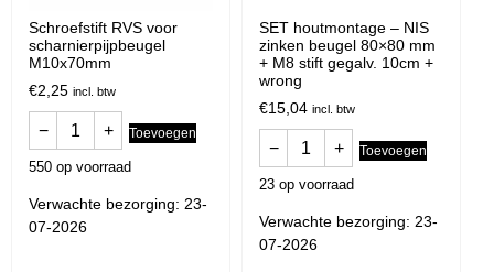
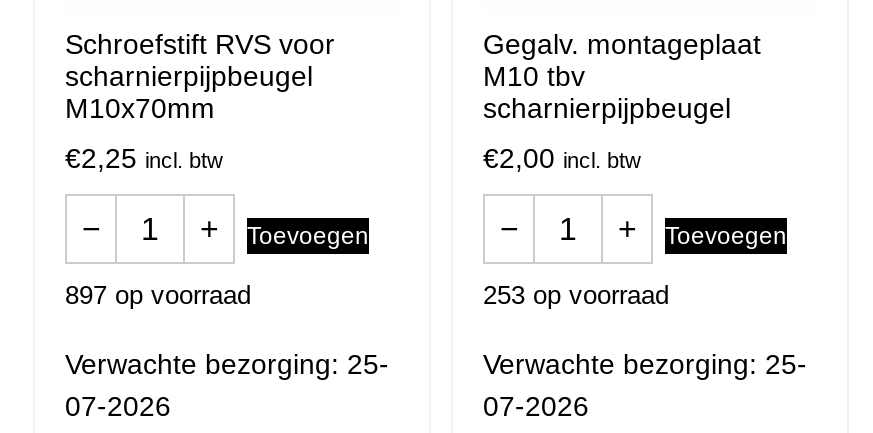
[259,19,436,89] SET houtmontage – NIS | zinken beugel 80×80 mm | + M8 stift gegalv. 10cm + | wrong -> [483,27,761,123] Gegalv. montageplaat | M10 tbv | scharnierpijpbeugel
[259,99,355,117] €15,04 incl. btw -> [483,141,641,173] €2,00 incl. btw
[29,159,131,175] 550 op voorraad -> [65,281,251,311] 897 op voorraad
[259,176,354,193] 23 op voorraad -> [483,281,669,311] 253 op voorraad
[29,195,207,213] Verwachte bezorging: 23- -> [65,348,389,380] Verwachte bezorging: 25-
[259,213,438,231] Verwachte bezorging: 23- -> [483,348,807,380] Verwachte bezorging: 25-

